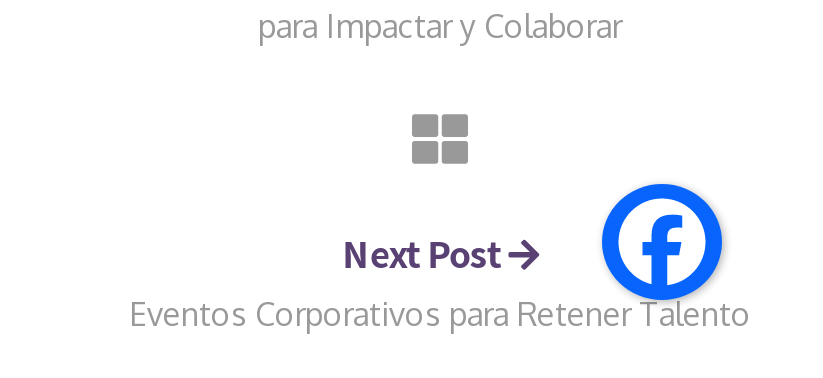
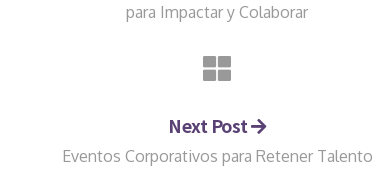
[600,182,726,288] [image] -> none

